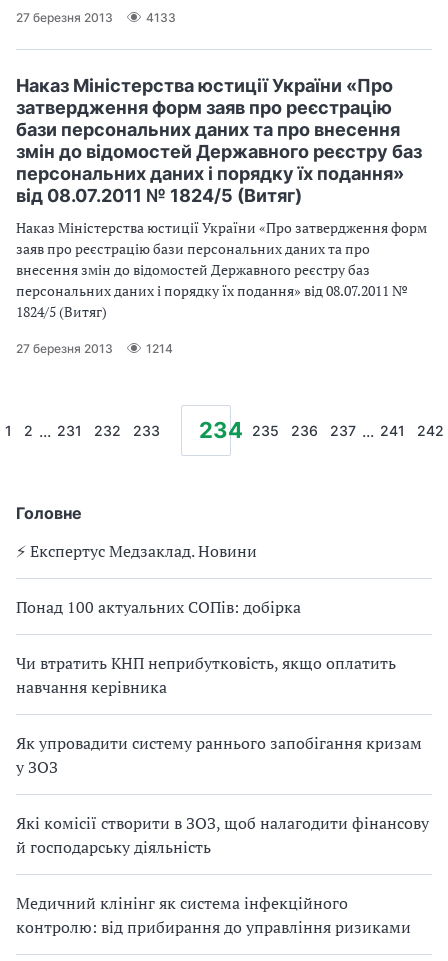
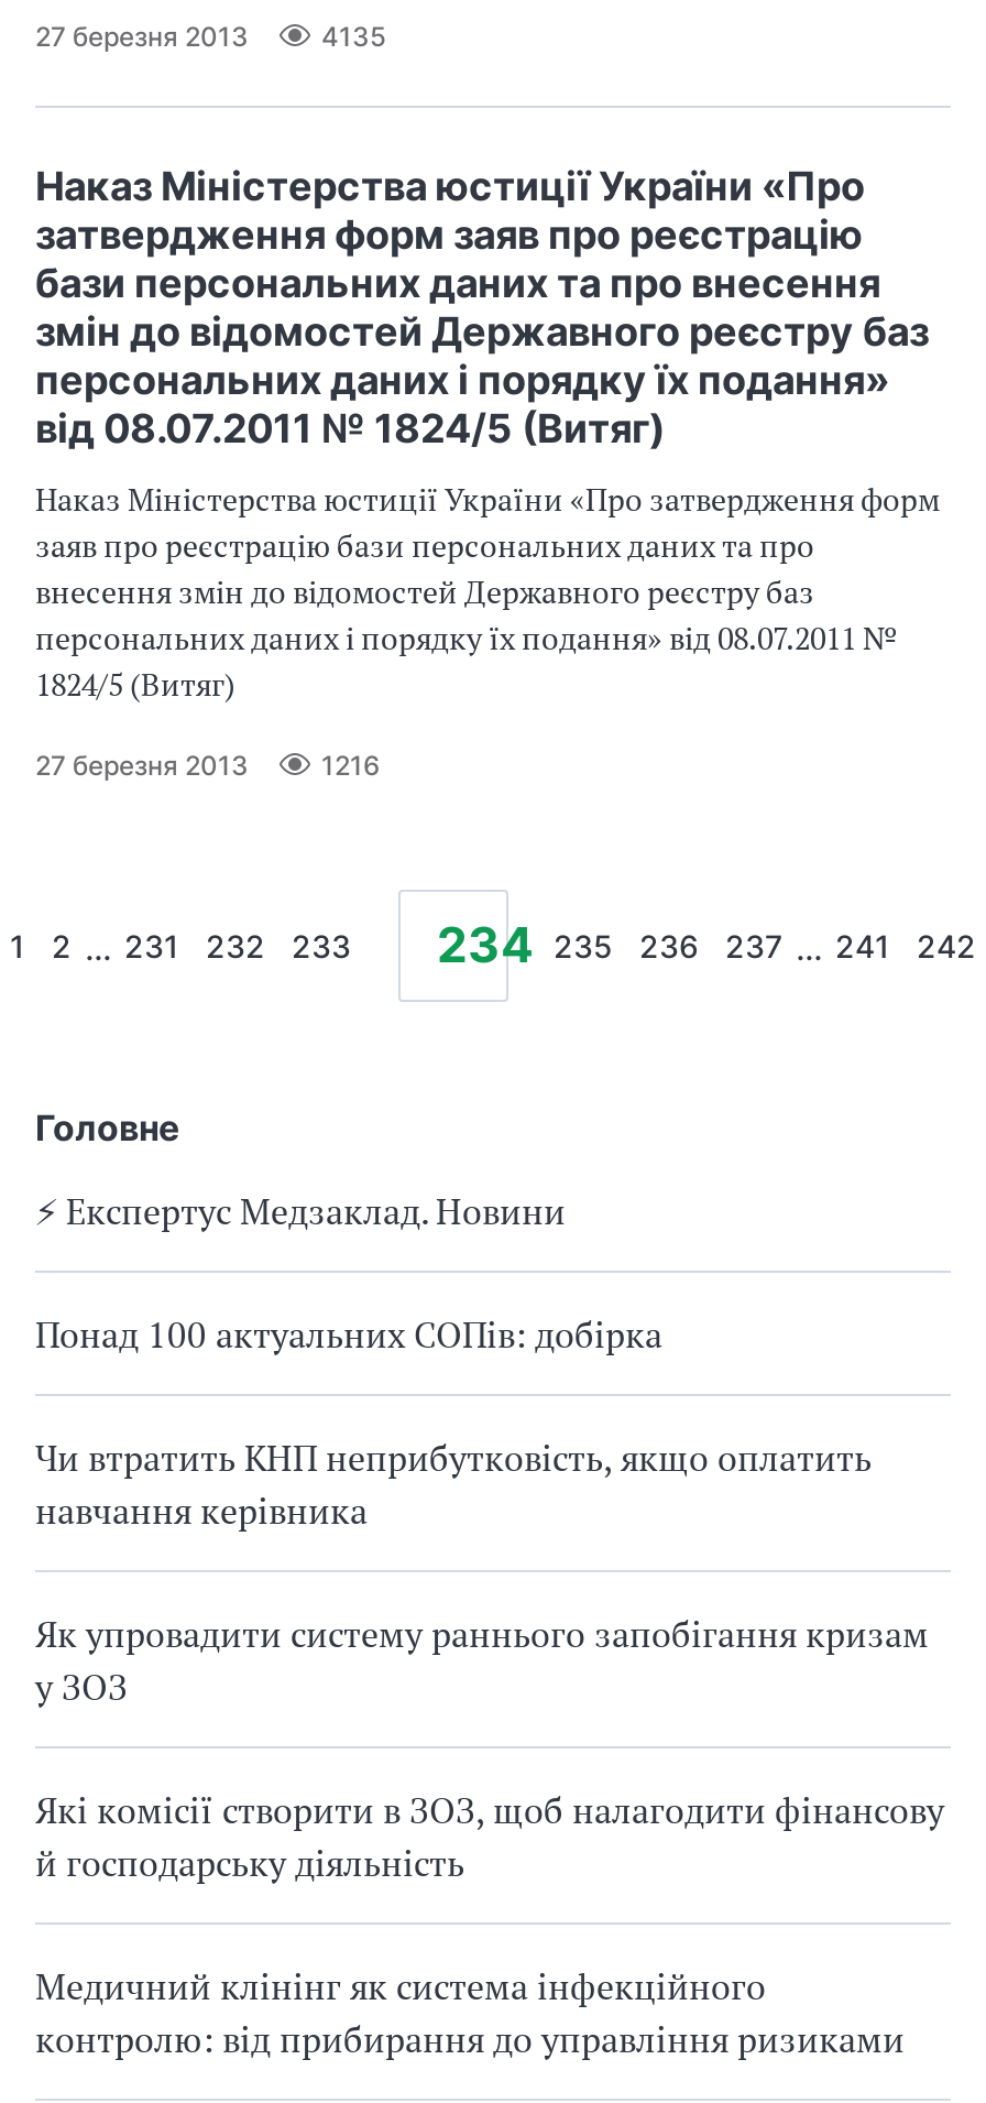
[146,9,176,24] 4133 -> [321,19,385,52] 4135
[146,340,173,355] 1214 -> [321,748,381,781] 1216

